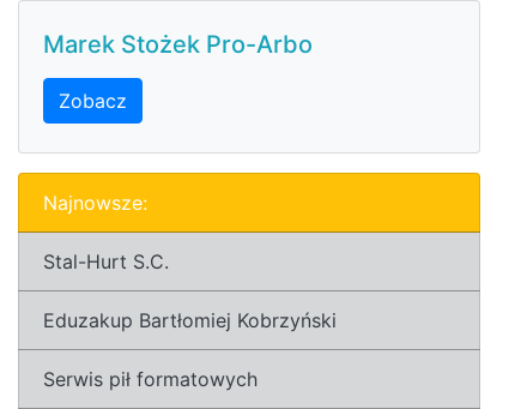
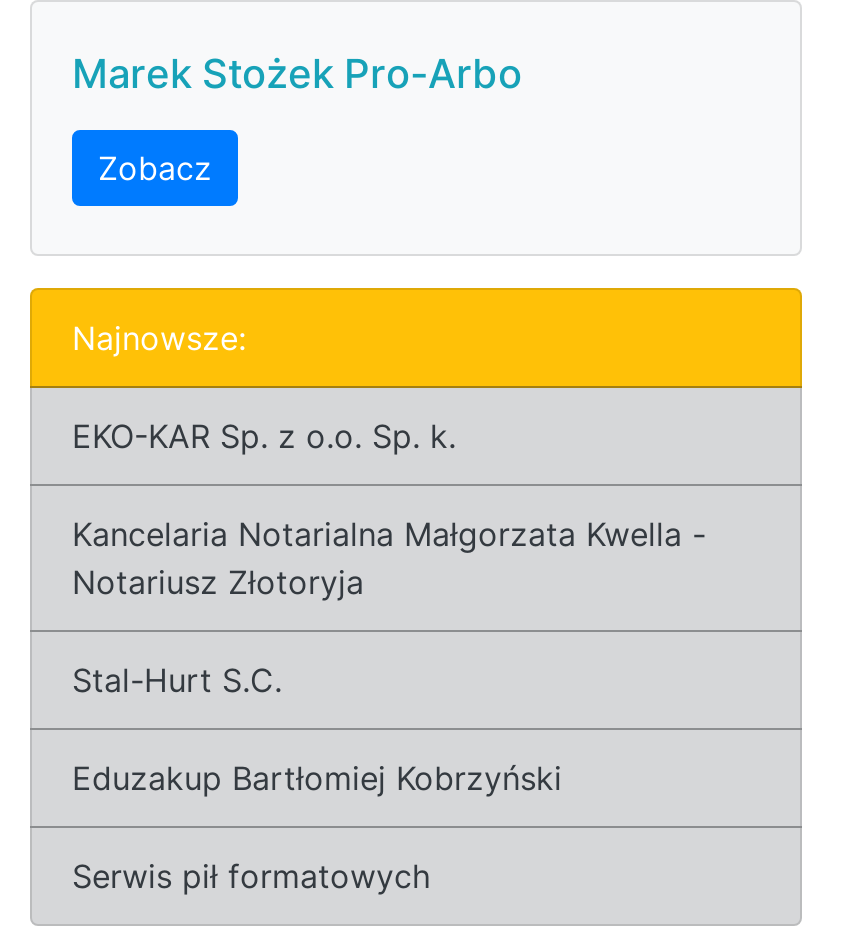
none -> [72,416,706,602] EKO-KAR Sp. z o.o. Sp. k. | Kancelaria Notarialna Małgorzata Kwella - | Notariusz Złotoryja

